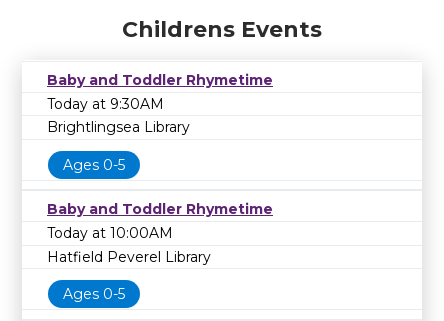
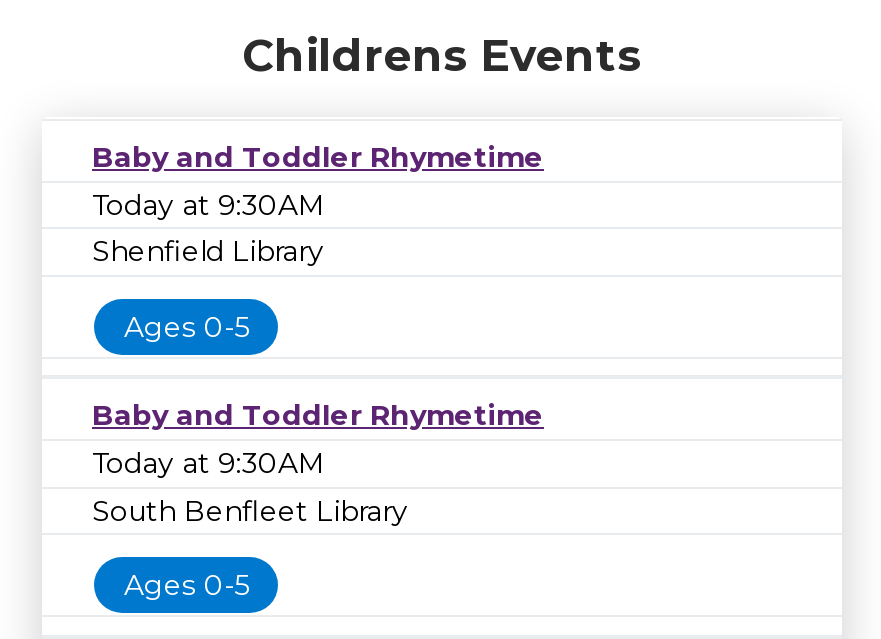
[47,118,190,136] Brightlingsea Library -> [92,233,324,269] Shenfield Library
[47,224,173,242] Today at 10:00AM -> [92,445,326,481] Today at 9:30AM
[47,248,211,266] Hatfield Peverel Library -> [92,492,408,528] South Benfleet Library

